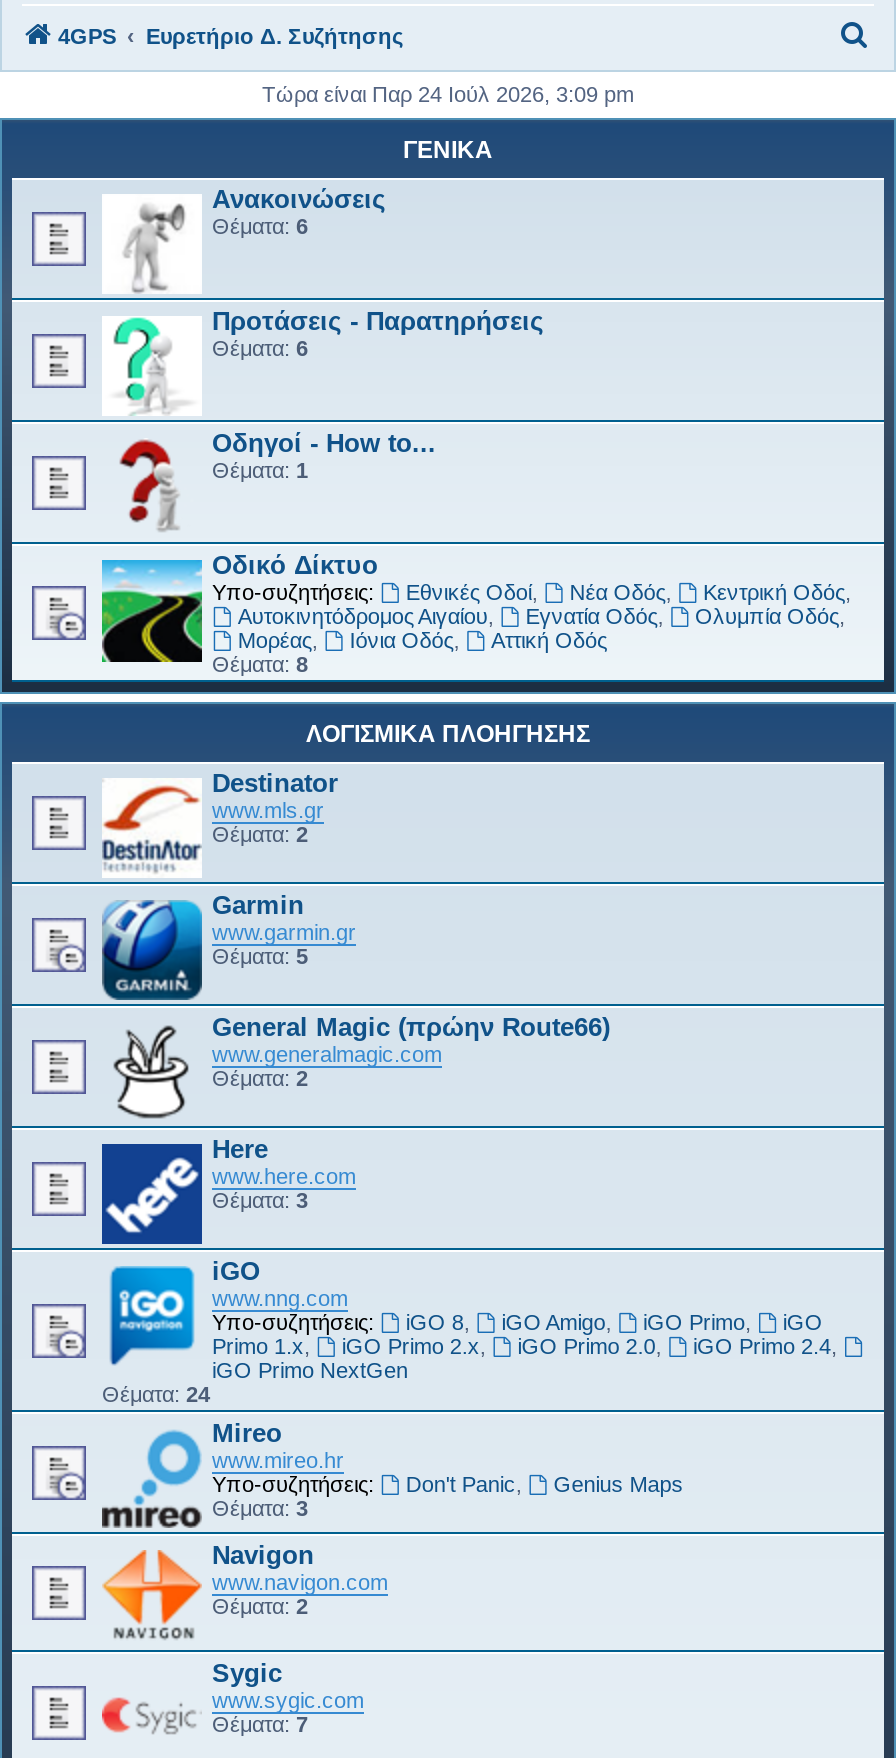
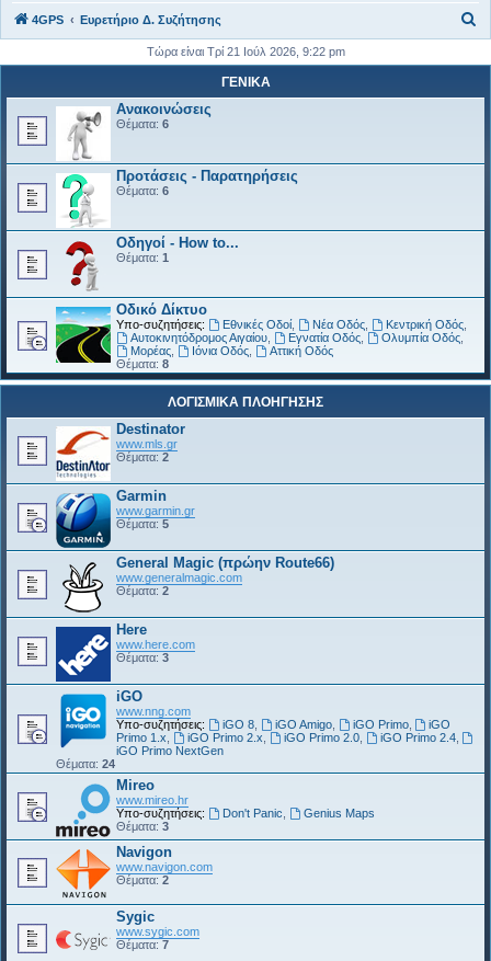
[262,82,634,106] Τώρα είναι Παρ 24 Ιούλ 2026, 3:09 pm -> [146,45,345,58] Τώρα είναι Τρί 21 Ιούλ 2026, 9:22 pm

